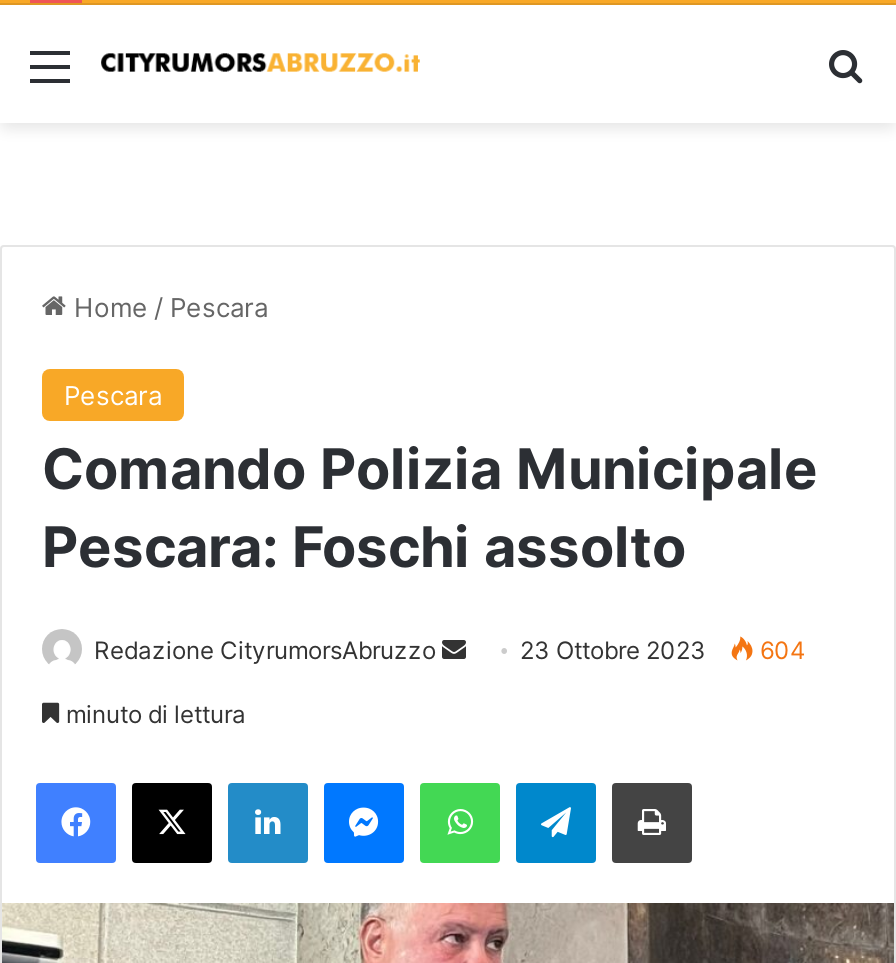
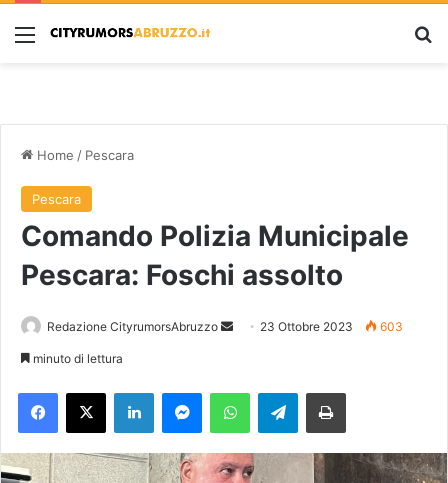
[754,636,806,666] 604 -> [377,319,403,334] 603

